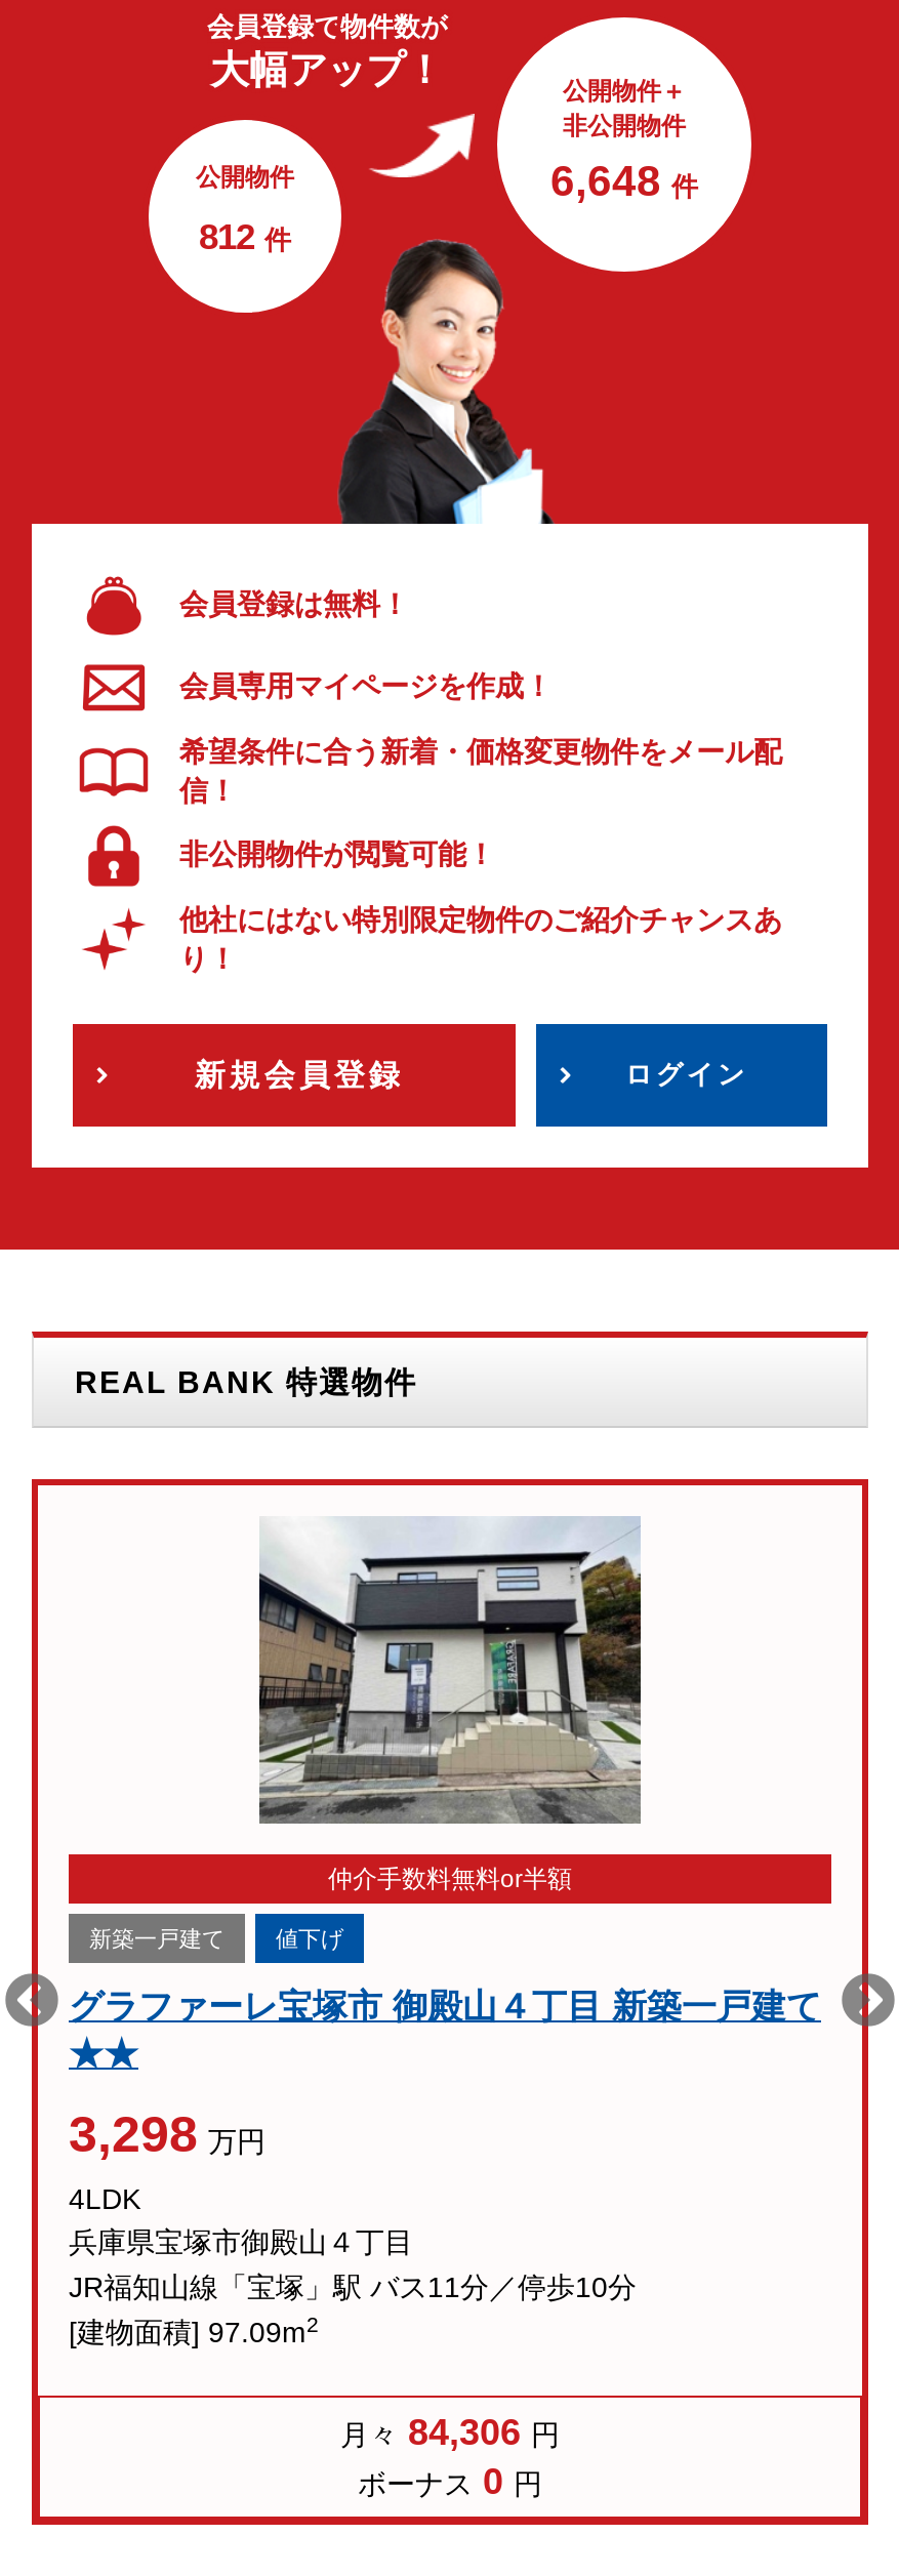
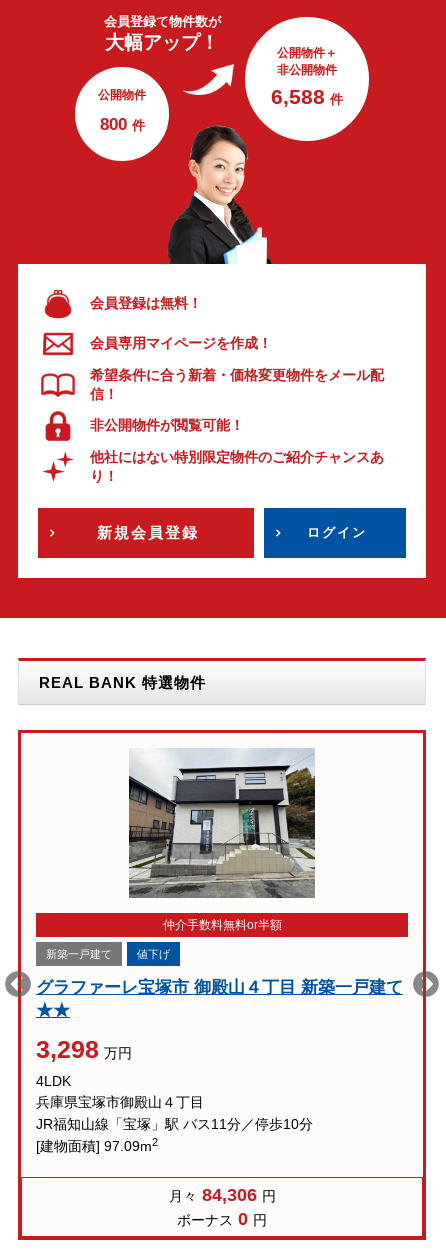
[550,157,698,204] 6,648 件 -> [271,85,343,108] 6,588 件
[199,216,291,257] 812 件 -> [99,114,144,134] 800 件

